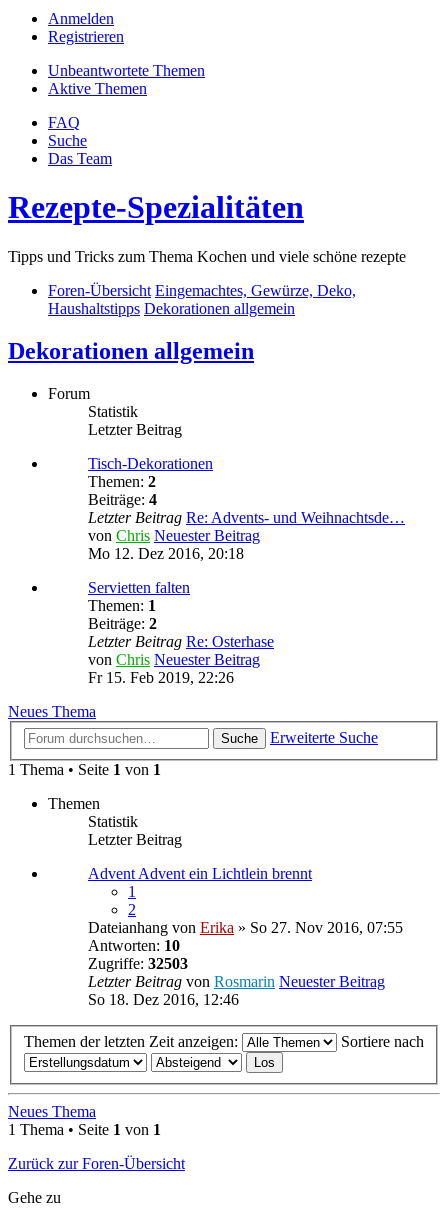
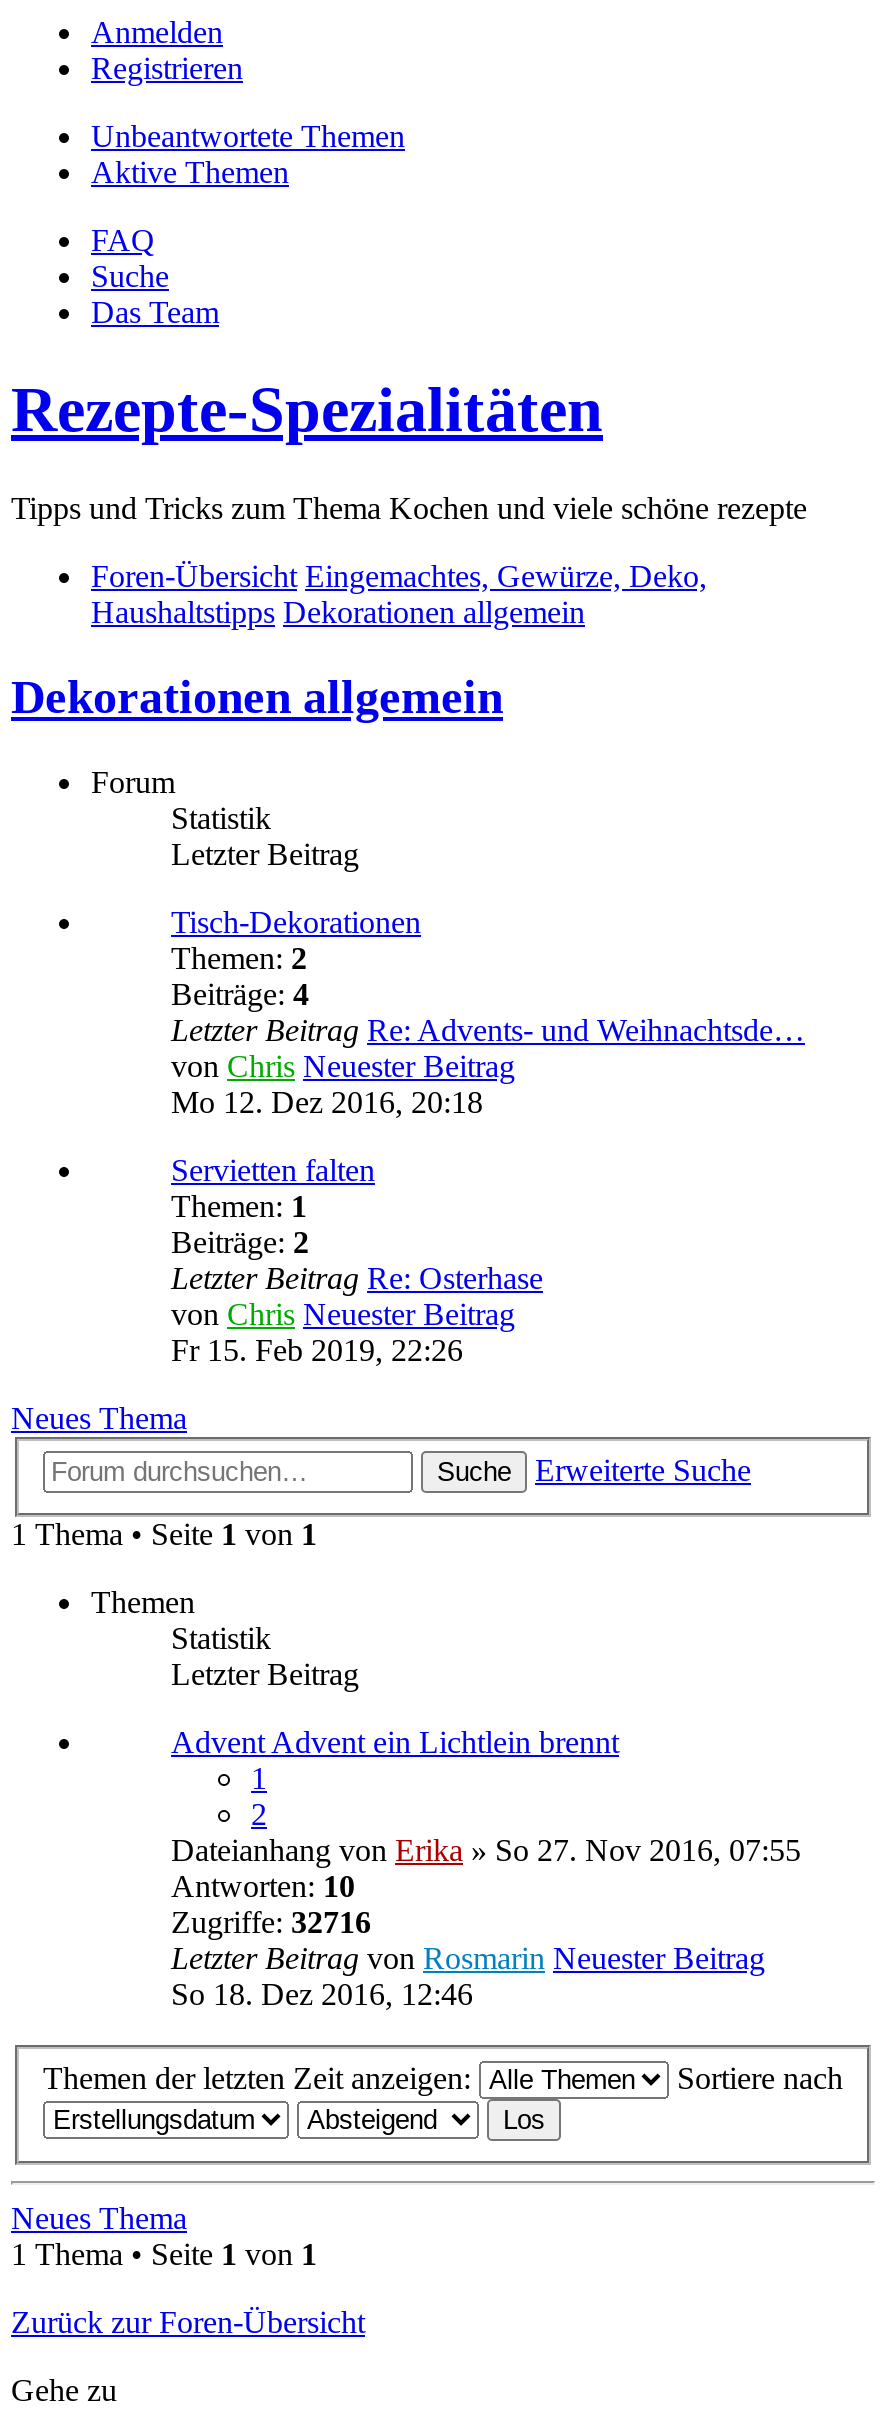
[88,955,188,972] Zugriffe: 32503 -> [171,1906,371,1940] Zugriffe: 32716

